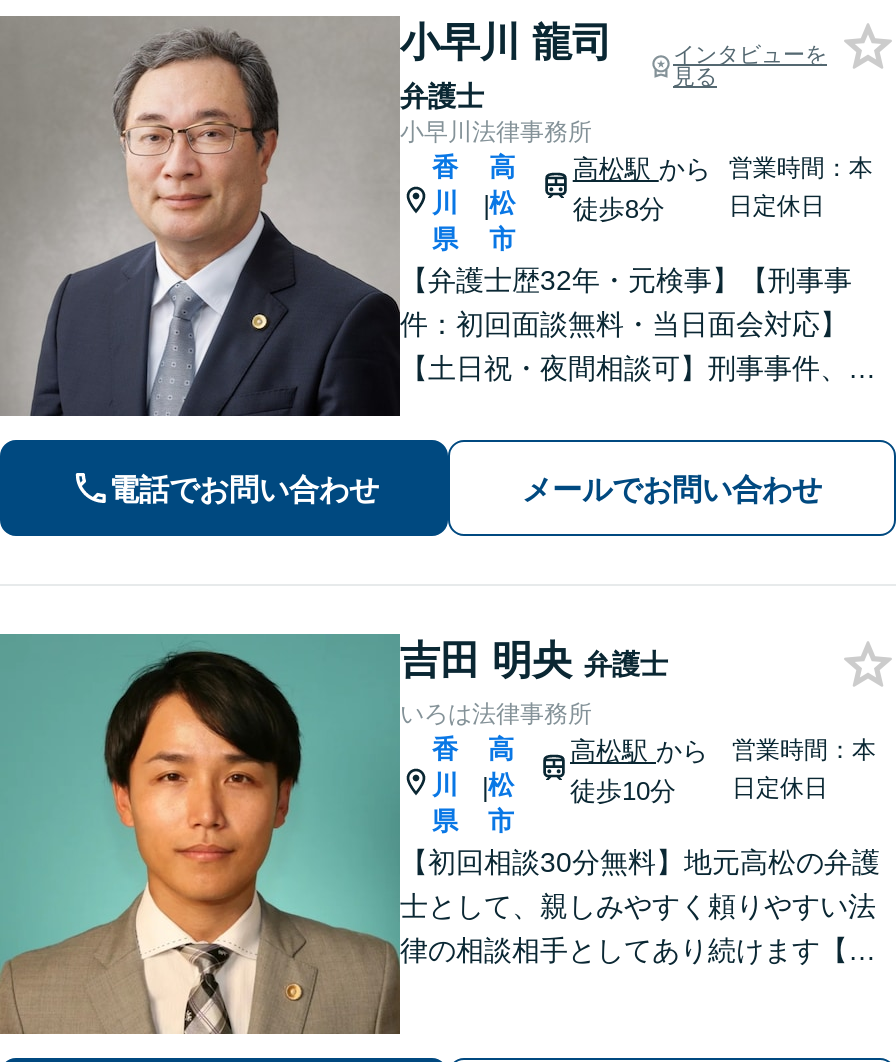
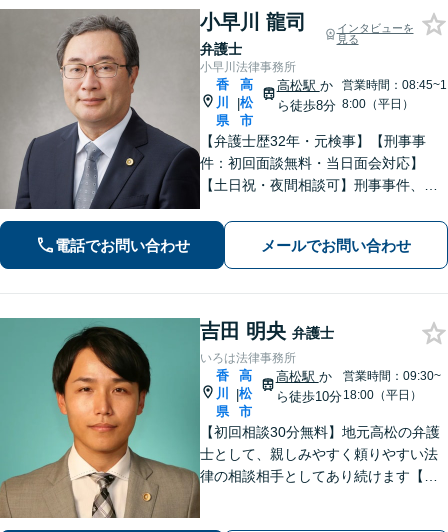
[729,154,873,220] 営業時間：本 | 日定休日 -> [342,78,447,111] 営業時間：08:45~1 | 8:00（平日）
[732,736,876,802] 営業時間：本 | 日定休日 -> [343,369,441,402] 営業時間：09:30~ | 18:00（平日）

